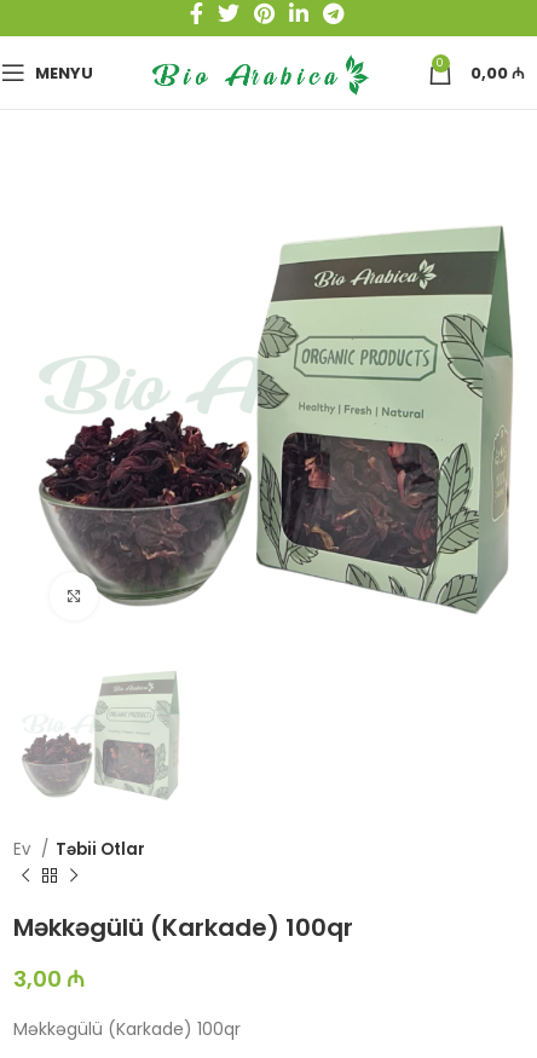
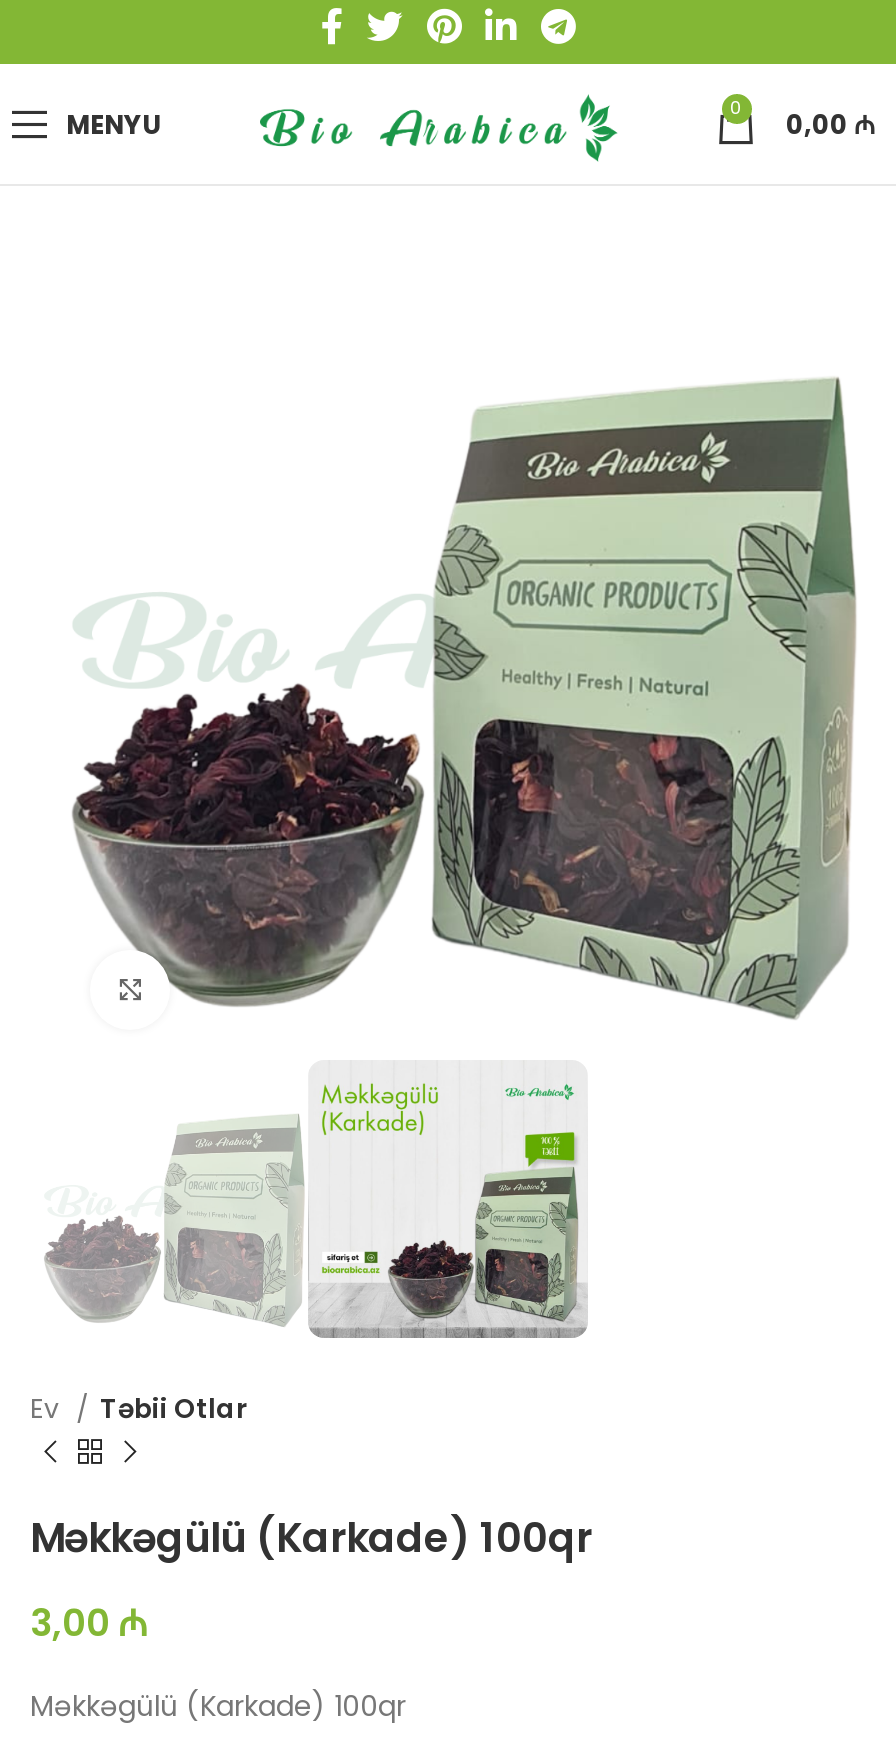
none -> [308,1080,588,1340] [image]

